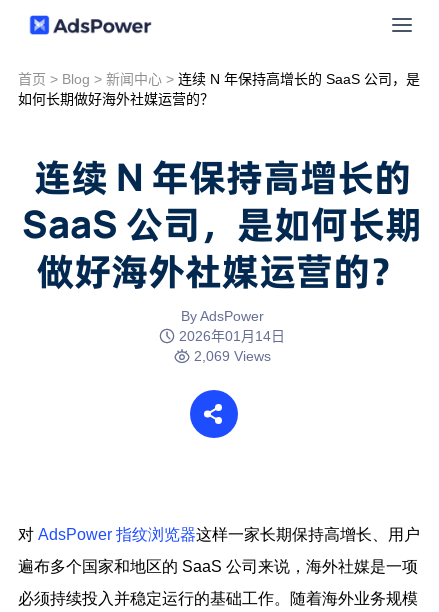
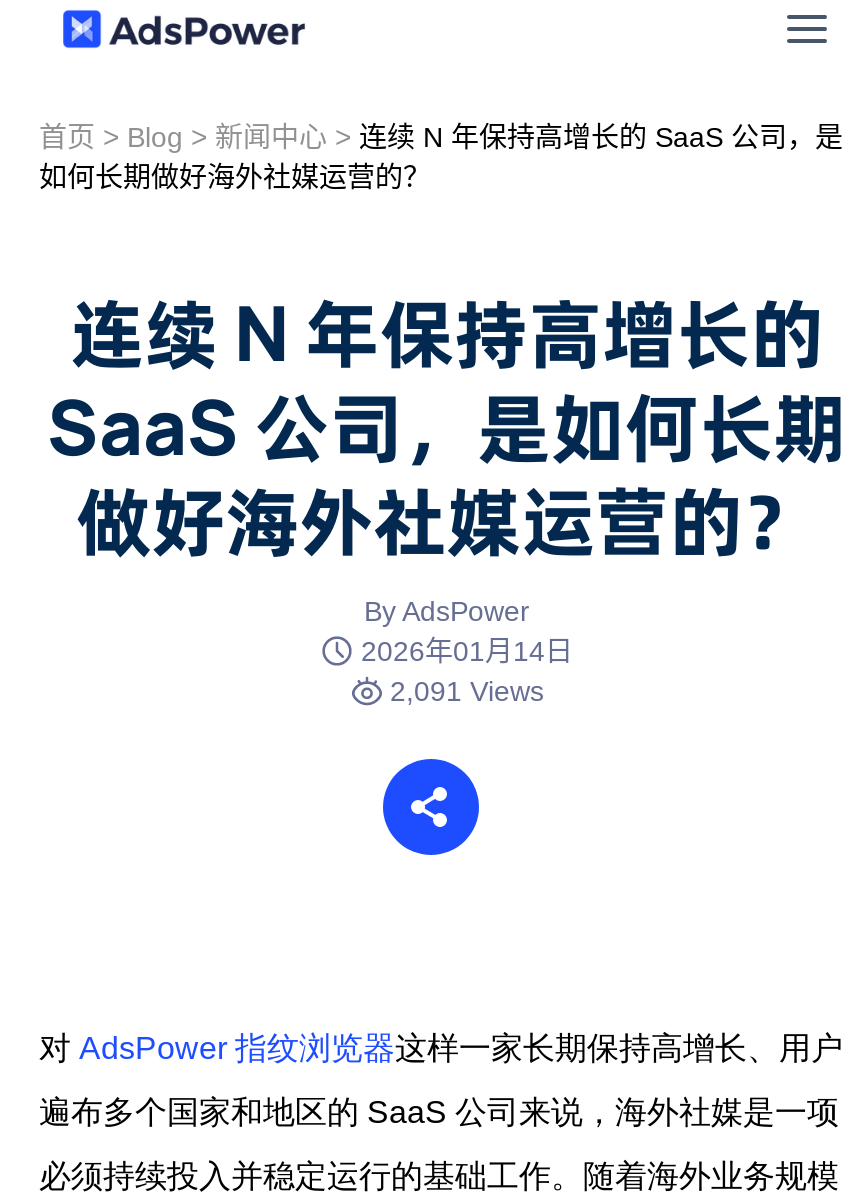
[193,348,270,364] 2,069 Views -> [390,675,544,707] 2,091 Views

